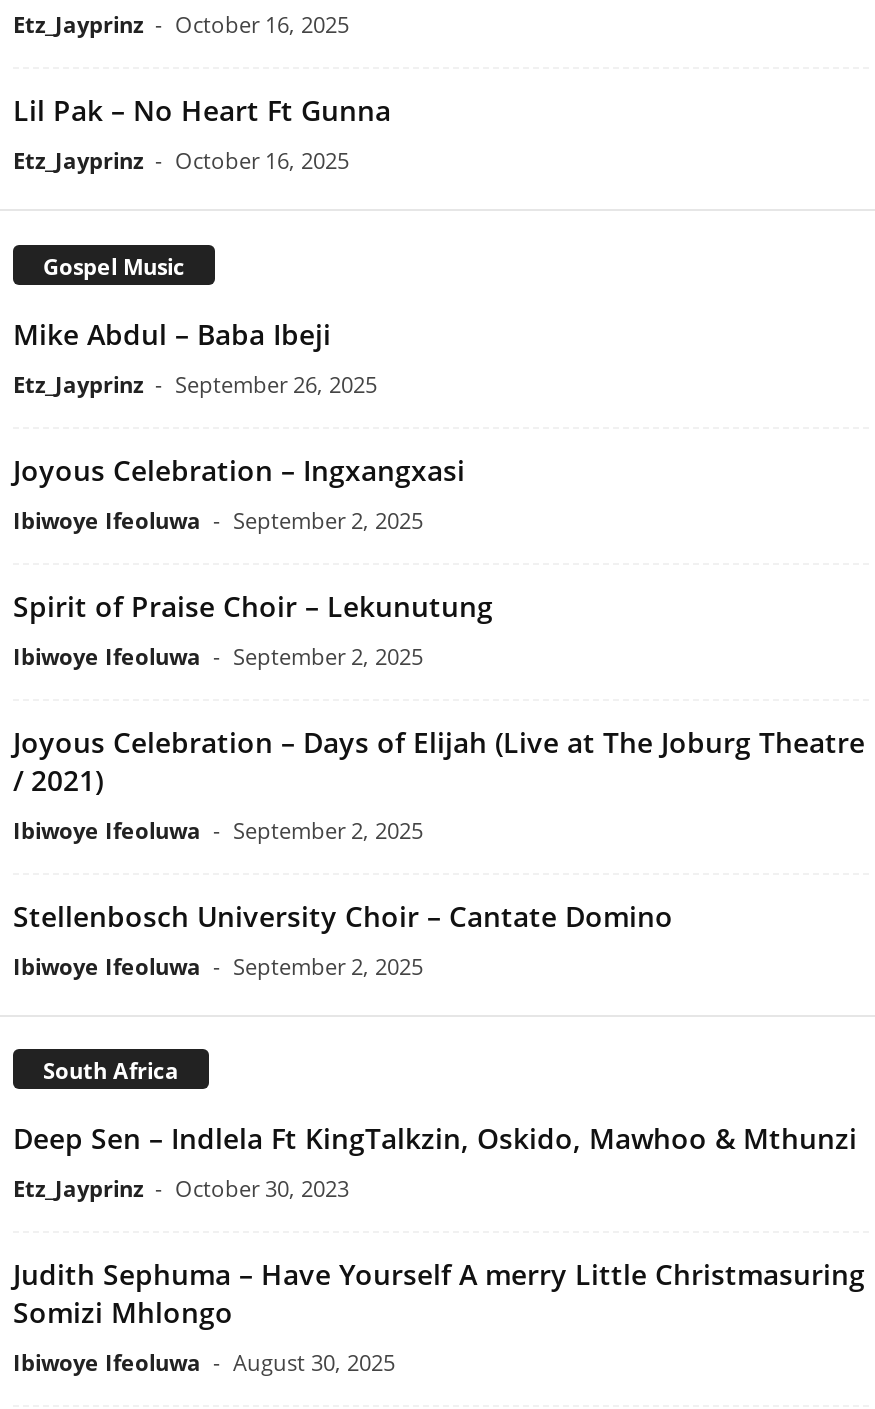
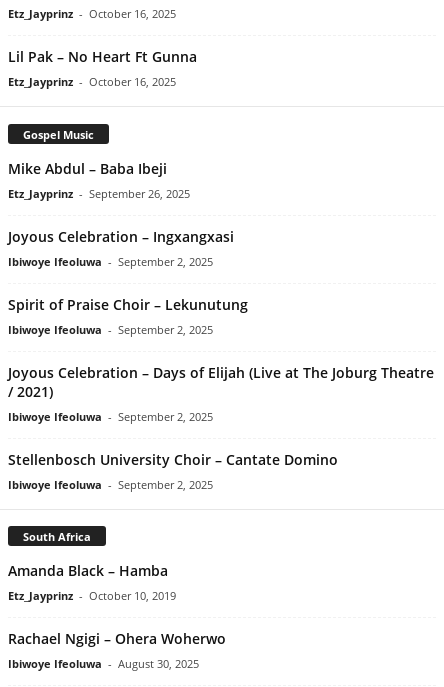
[13,1120,857,1204] Deep Sen – Indlela Ft KingTalkzin, Oskido, Mawhoo & Mthunzi | Etz_Jayprinz - October 30, 2023 -> [8,561,176,603] Amanda Black – Hamba | Etz_Jayprinz - October 10, 2019
[13,1256,865,1332] Judith Sephuma – Have Yourself A merry Little Christmasuring | Somizi Mhlongo -> [8,629,226,648] Rachael Ngigi – Ohera Woherwo

